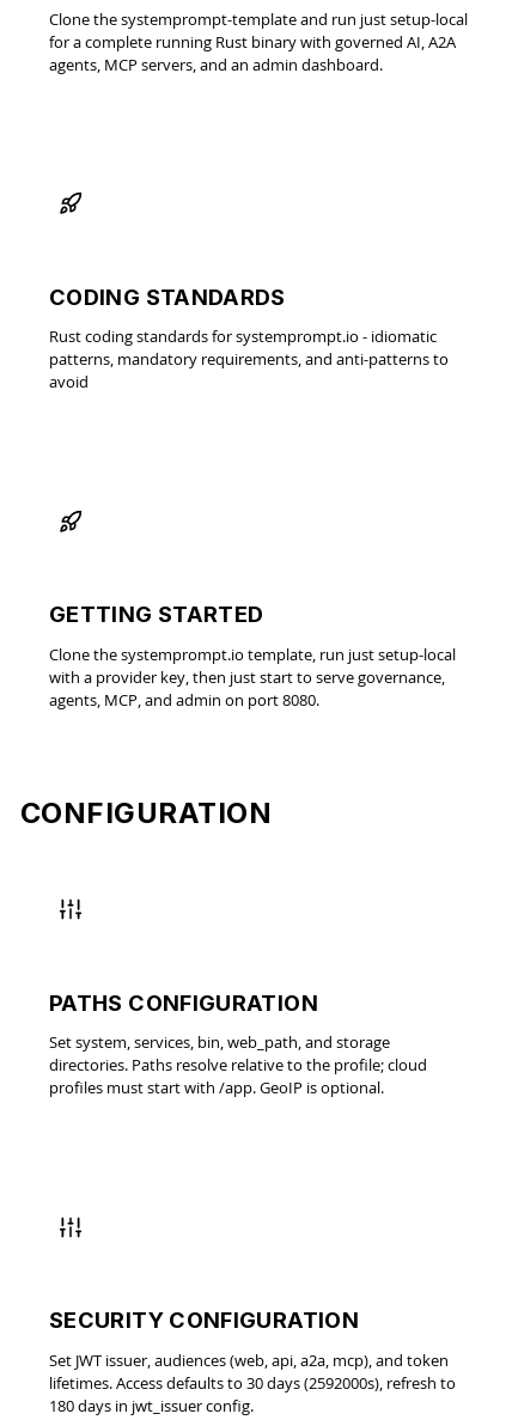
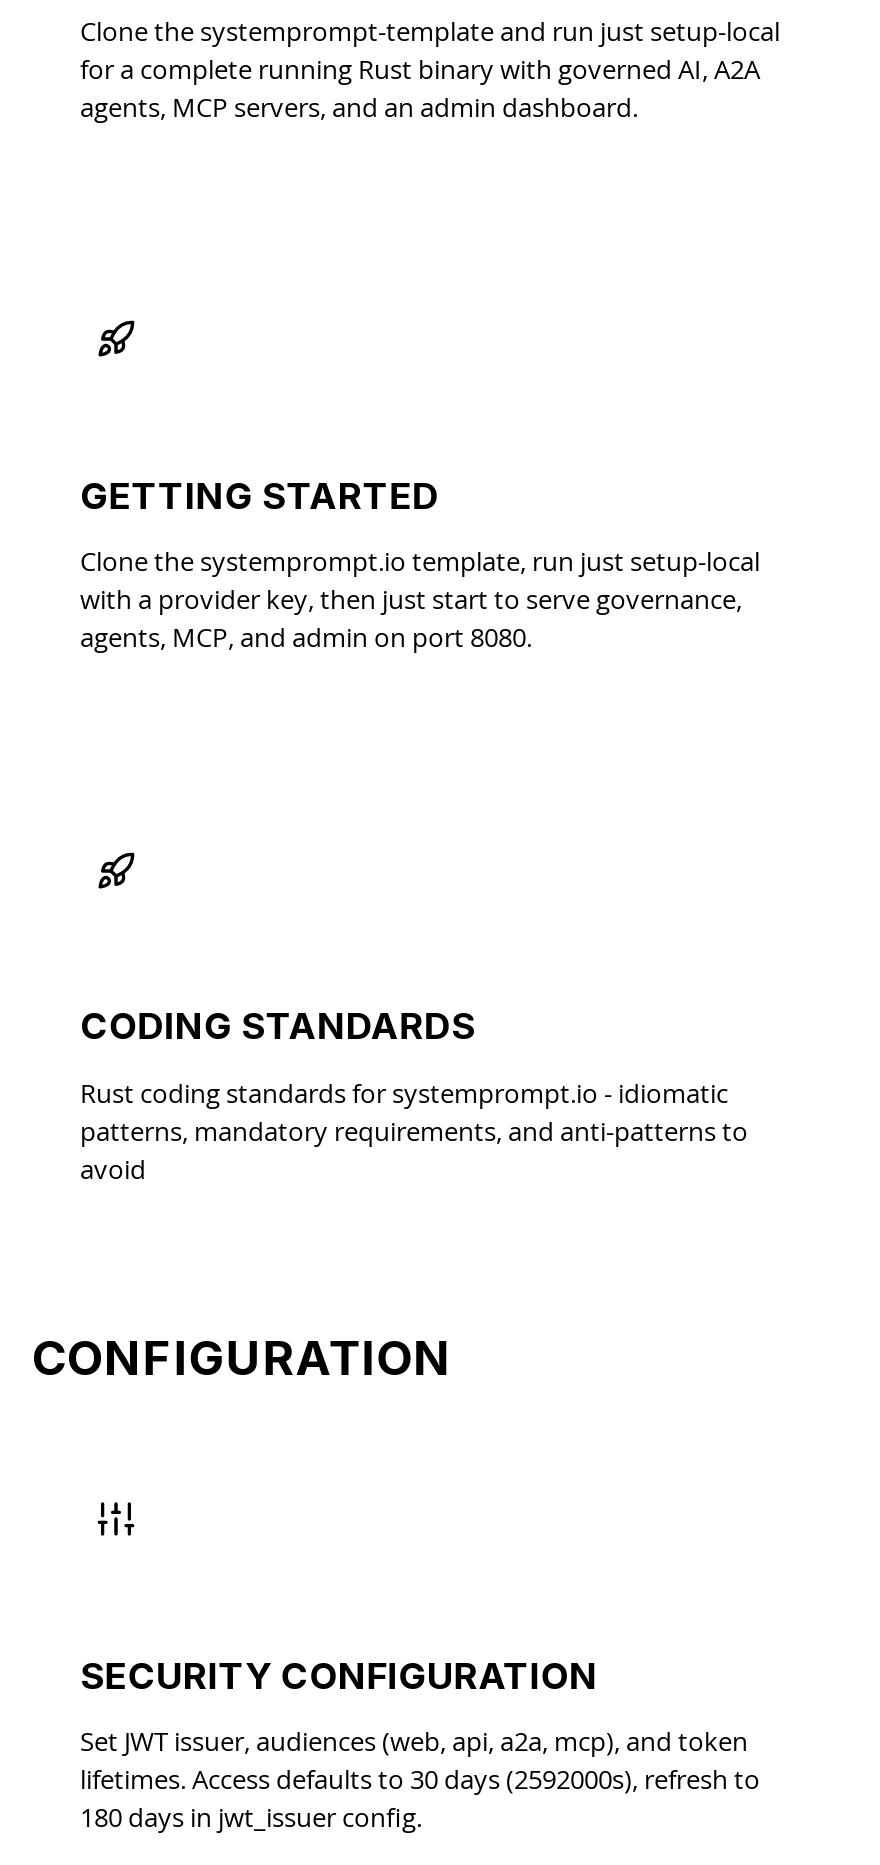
moved [49,283,449,393] -> [80,1004,748,1187]: CODING STANDARDS | Rust coding standards for systemprompt.io - idiomatic | patterns, mandatory requirements, and anti-patterns to | avoid
moved [49,601,456,711] -> [80,473,760,656]: GETTING STARTED | Clone the systemprompt.io template, run just setup-local | with a provider key, then just start to serve governance, | agents, MCP, and admin on port 8080.
[49,989,427,1099] PATHS CONFIGURATION | Set system, services, bin, web_path, and storage | directories. Paths resolve relative to the profile; cloud | profiles must start with /app. GeoIP is optional. -> none

